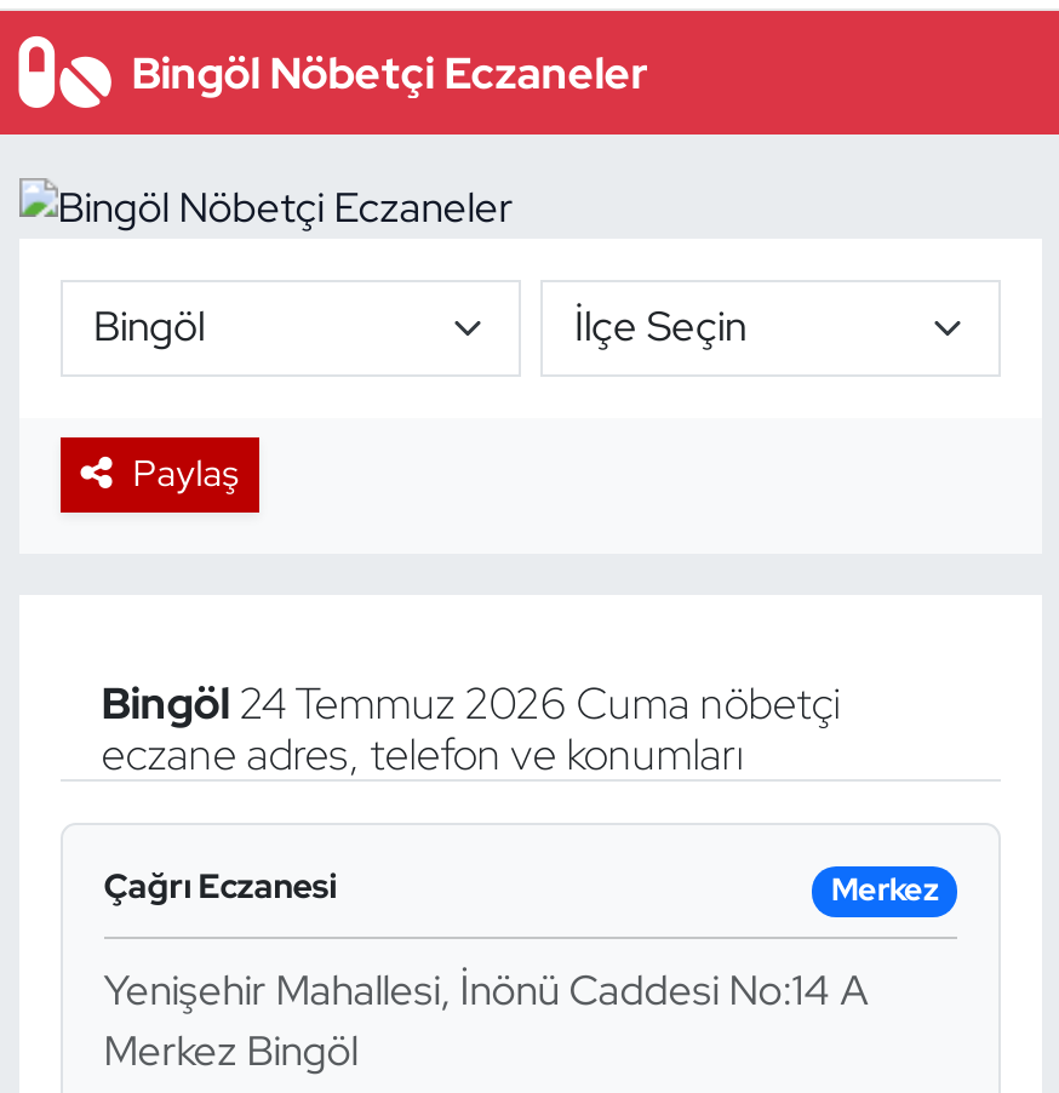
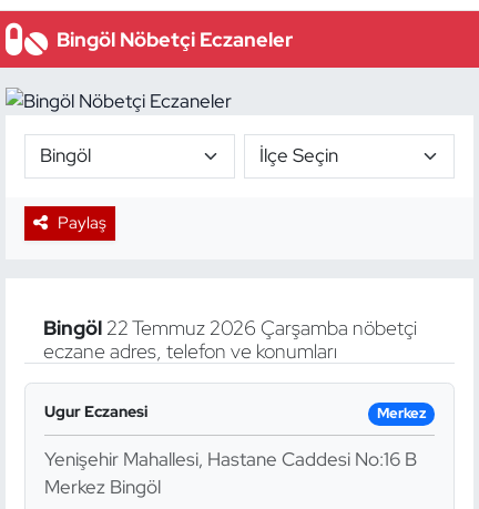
[101,674,840,730] Bingöl 24 Temmuz 2026 Cuma nöbetçi -> [43,314,417,340] Bingöl 22 Temmuz 2026 Çarşamba nöbetçi
[104,863,336,907] Çağrı Eczanesi -> [44,401,147,421] Ugur Eczanesi
[104,962,869,1015] Yenişehir Mahallesi, İnönü Caddesi No:14 A -> [44,446,417,471] Yenişehir Mahallesi, Hastane Caddesi No:16 B

